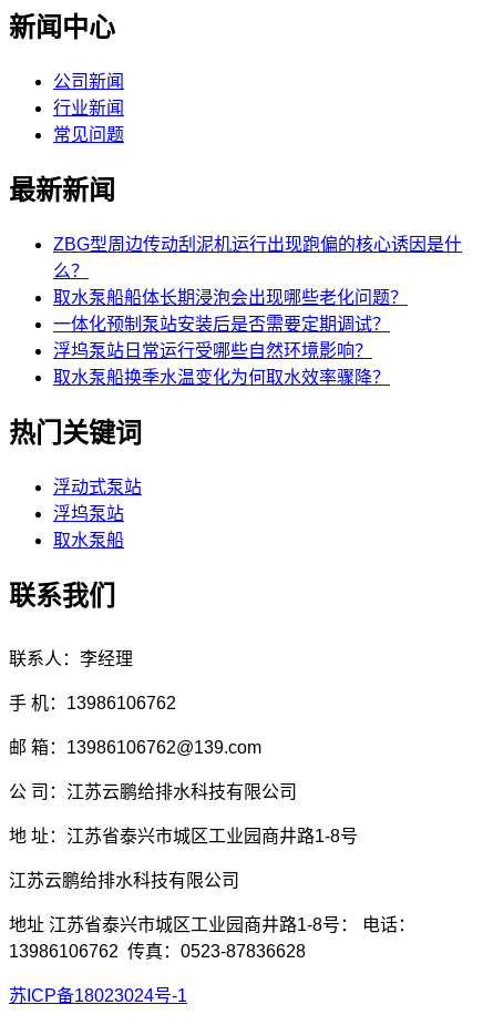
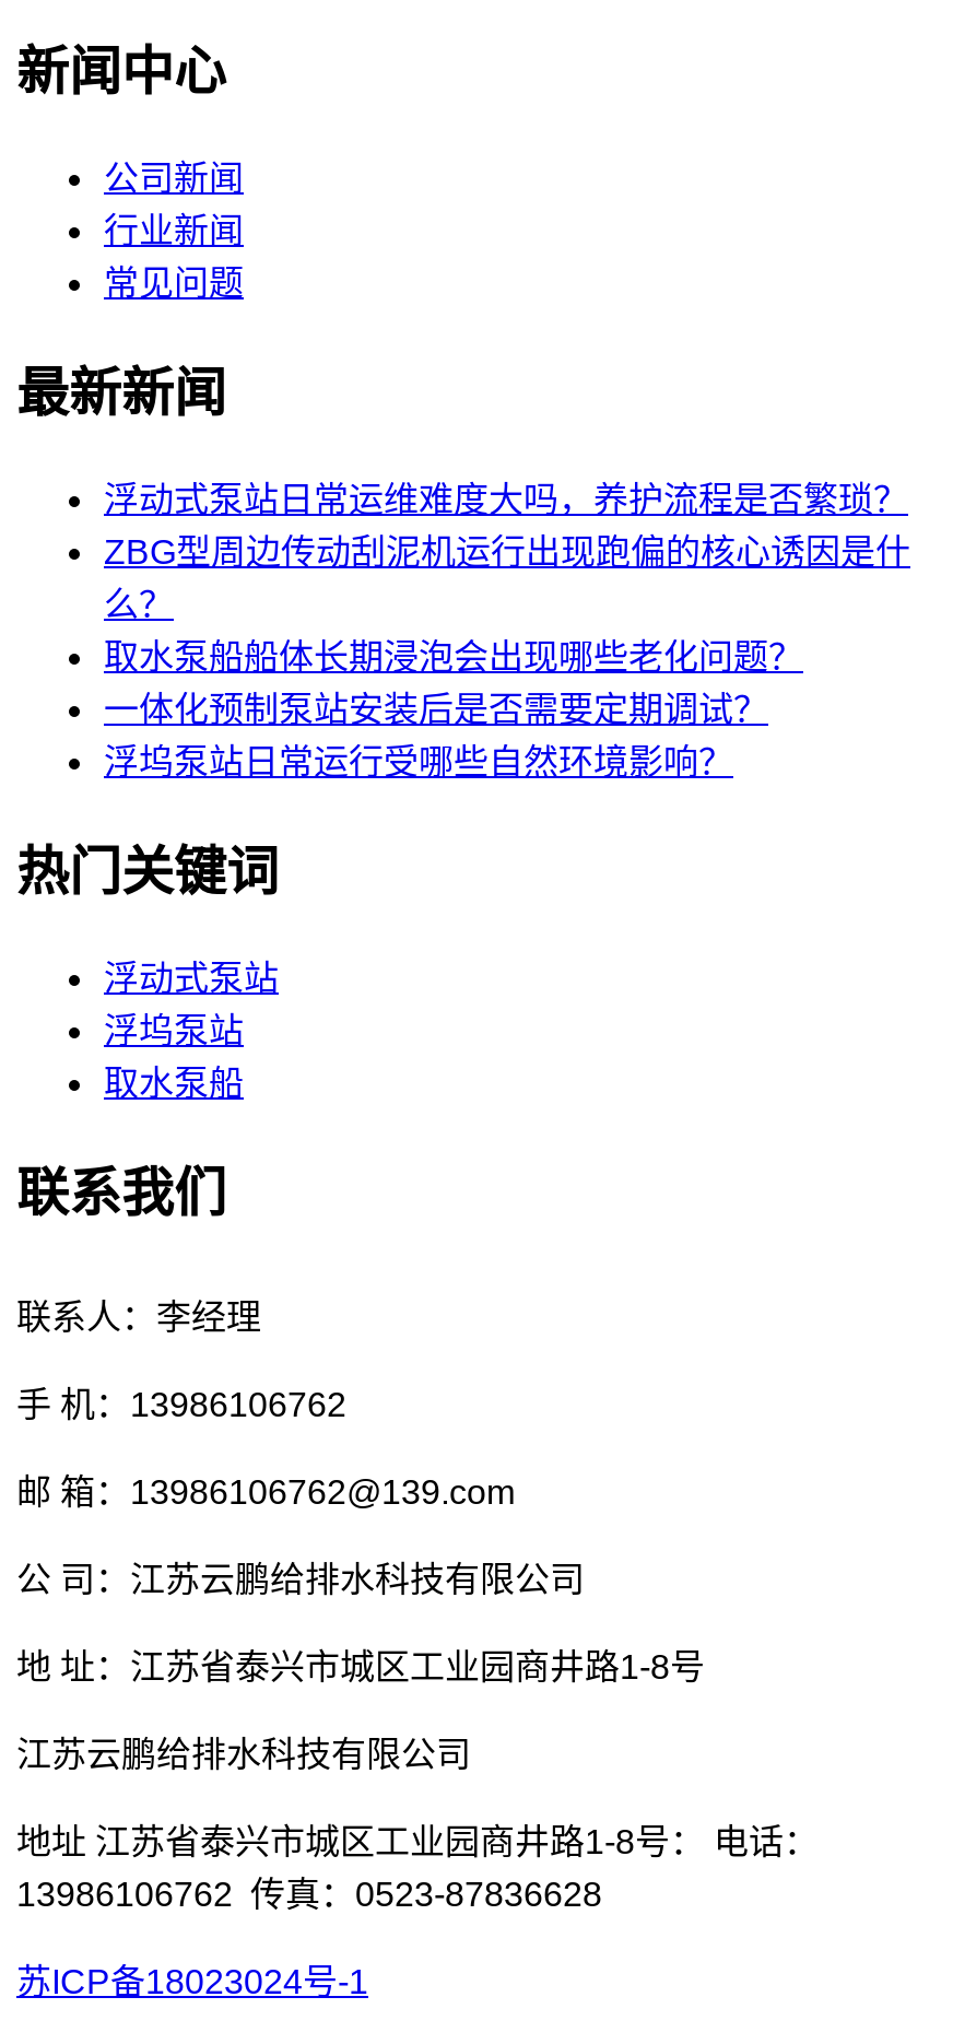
none -> [104,481,908,518] 浮动式泵站日常运维难度大吗，养护流程是否繁琐？
moved [53,235,462,360] -> [104,534,910,781]: ZBG型周边传动刮泥机运行出现跑偏的核心诱因是什 | 么？ | 取水泵船船体长期浸泡会出现哪些老化问题？ | 一体化预制泵站安装后是否需要定期调试？ | 浮坞泵站日常运行受哪些自然环境影响？
[53,368,390,387] 取水泵船换季水温变化为何取水效率骤降？ -> none

